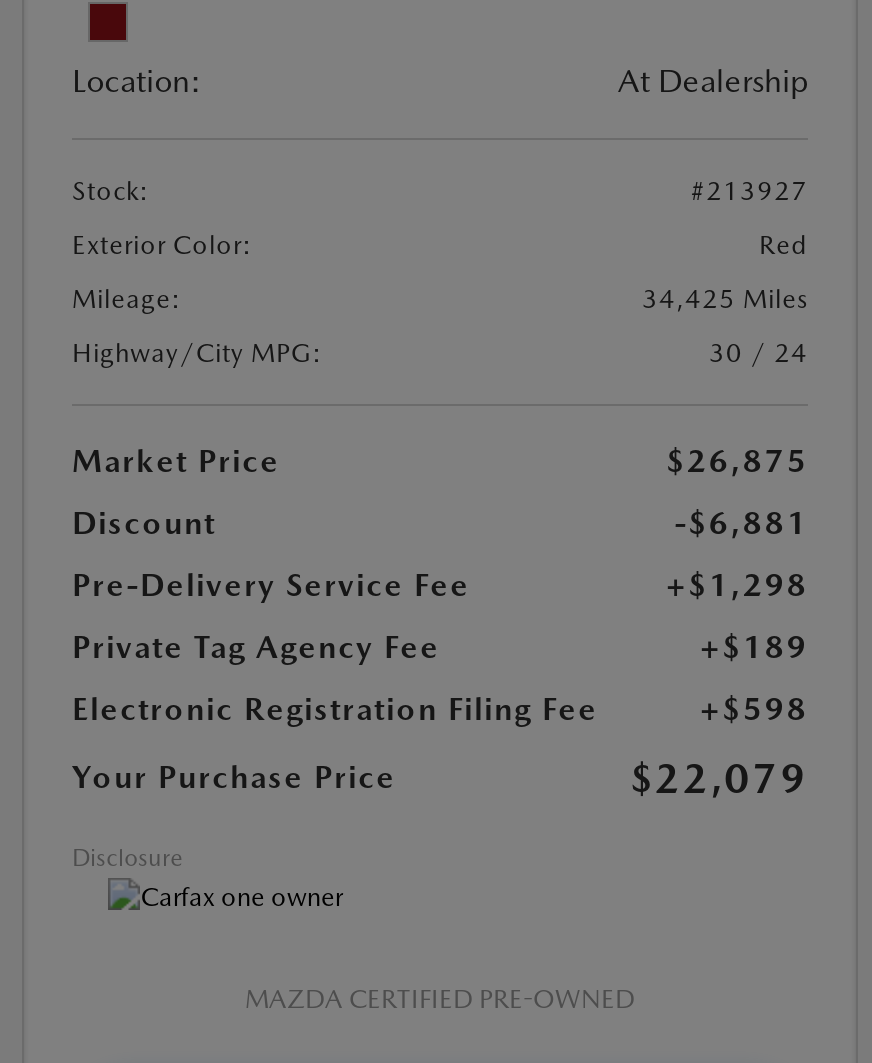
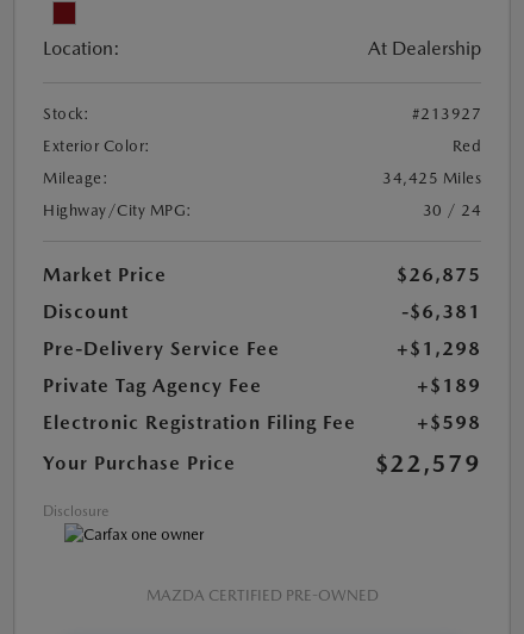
[674,503,808,541] -$6,881 -> [401,300,481,322] -$6,381
[630,753,808,801] $22,079 -> [375,449,481,477] $22,579

